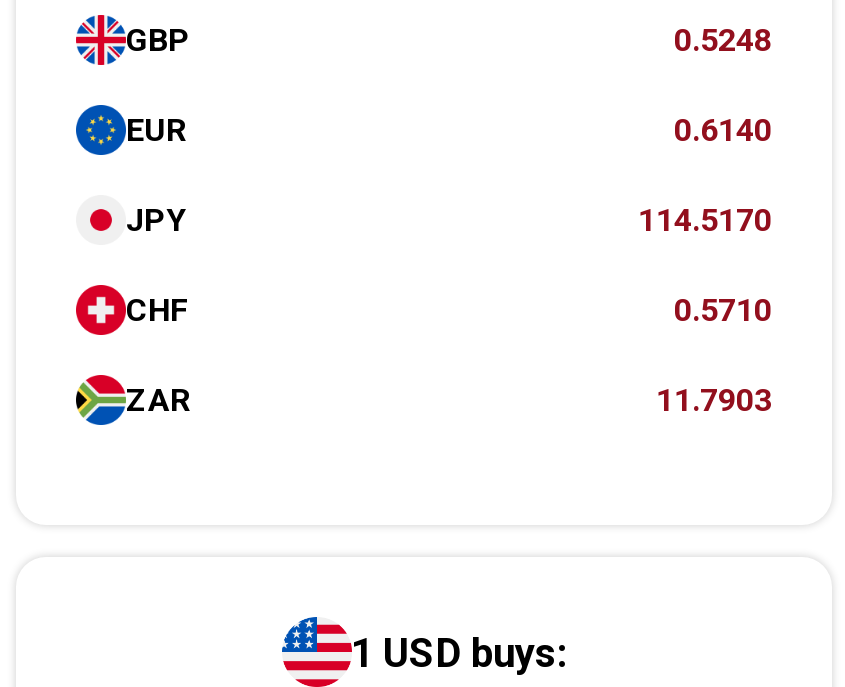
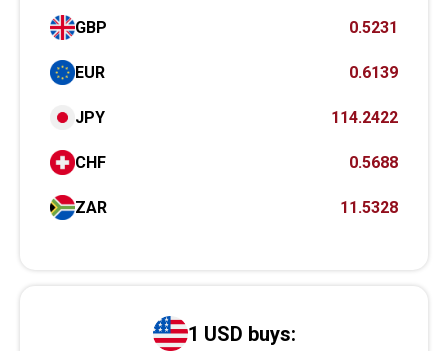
[674,20,772,58] 0.5248 -> [349,17,398,36] 0.5231
[674,110,772,148] 0.6140 -> [349,62,398,81] 0.6139
[638,200,772,238] 114.5170 -> [331,107,398,126] 114.2422
[674,290,772,328] 0.5710 -> [349,152,398,171] 0.5688
[656,380,772,418] 11.7903 -> [340,197,398,216] 11.5328

